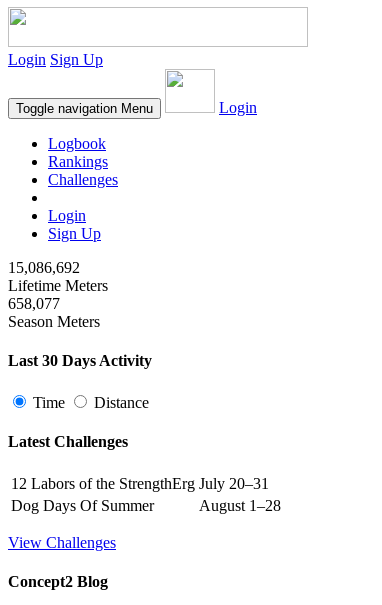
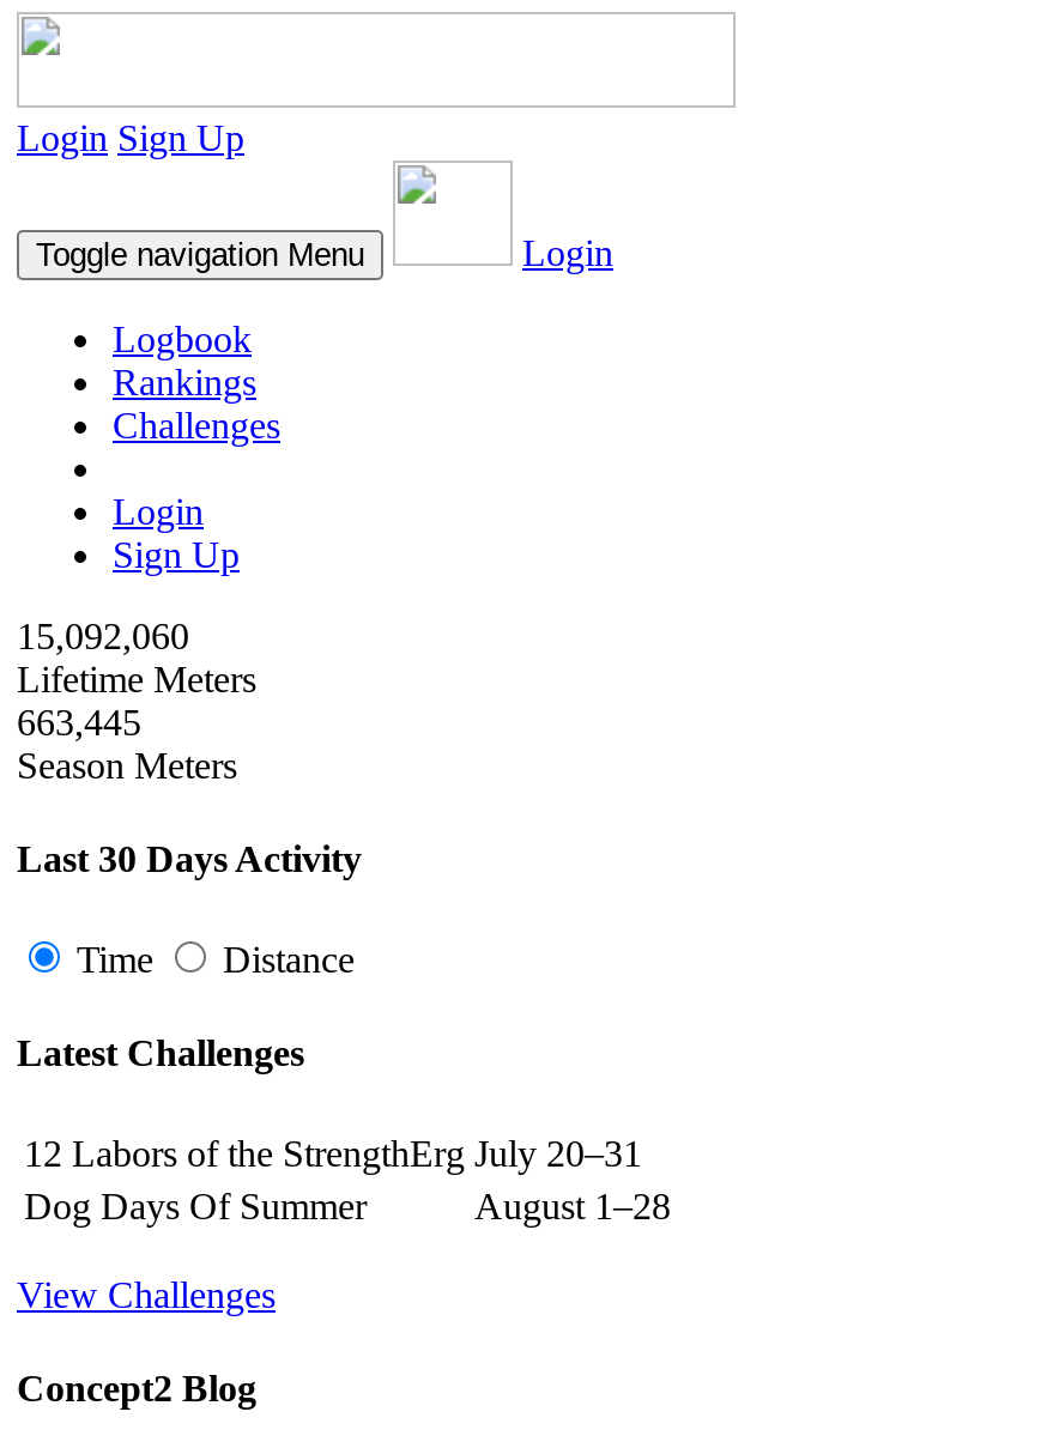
[8,259,80,276] 15,086,692 -> [17,616,189,656] 15,092,060
[8,295,60,312] 658,077 -> [17,702,141,743] 663,445

